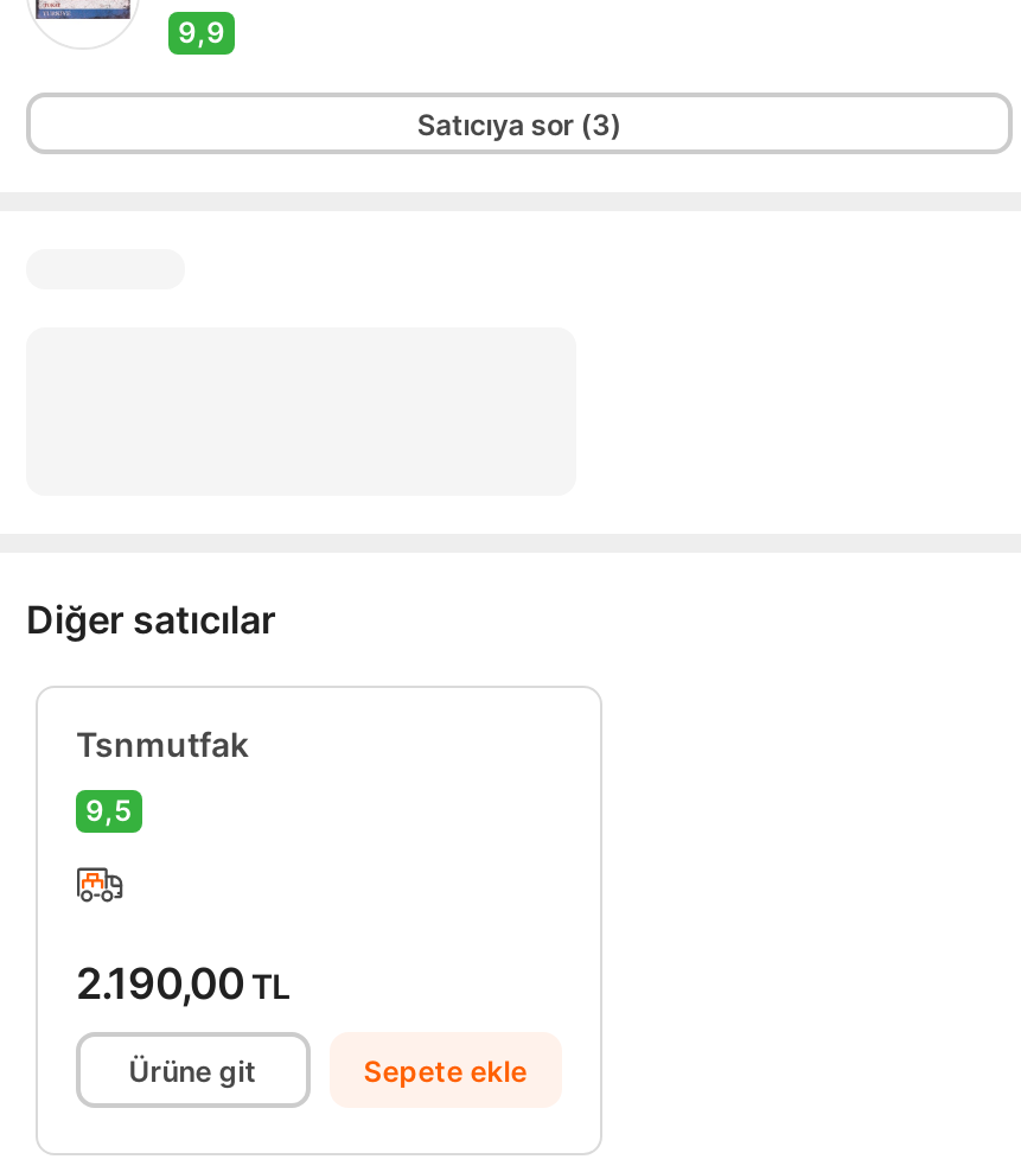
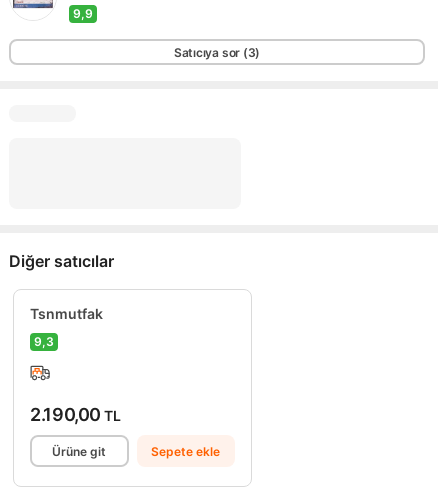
[85,792,133,828] 9,5 -> [34,334,54,349] 9,3

